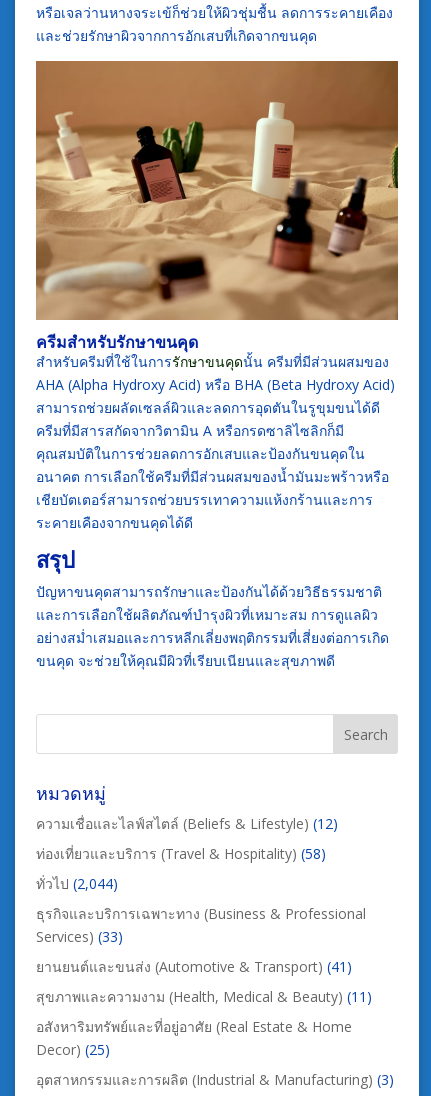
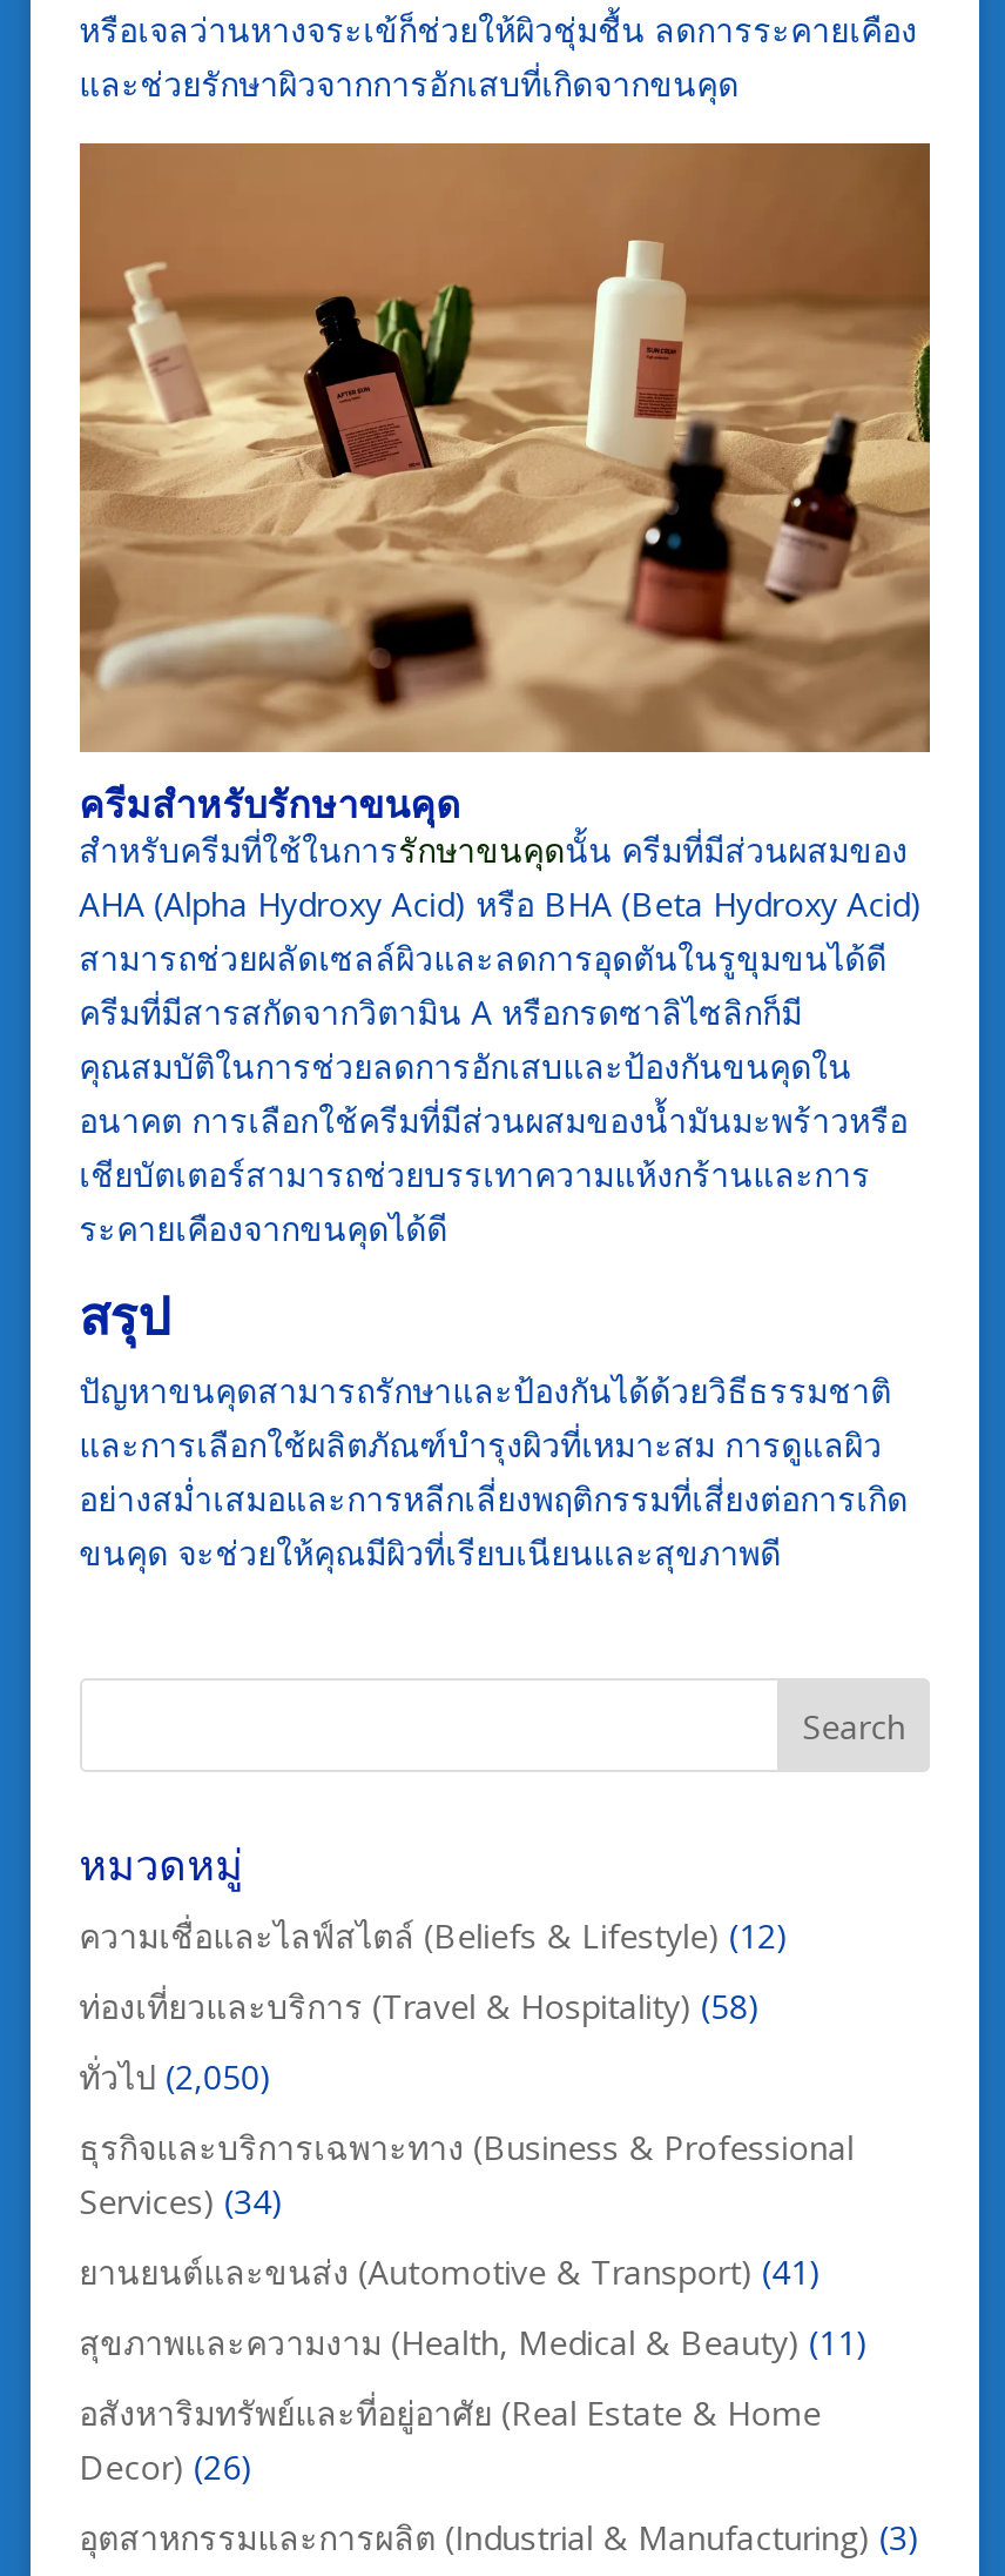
[36,874,118,893] ทั่วไป(2,044) -> [79,2055,271,2100] ทั่วไป(2,050)
[36,927,123,946] Services) (33) -> [79,2180,283,2225] Services) (34)
[36,1040,110,1059] Decor) (25) -> [79,2446,253,2490] Decor) (26)

